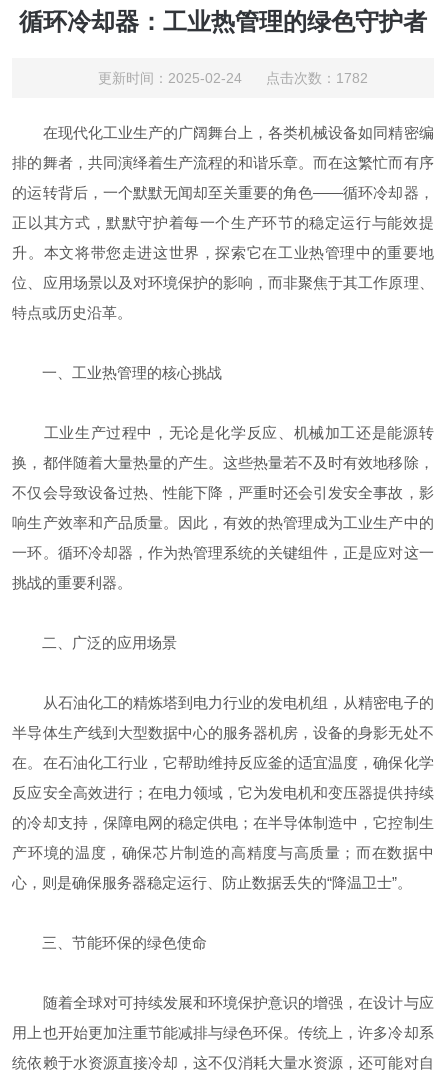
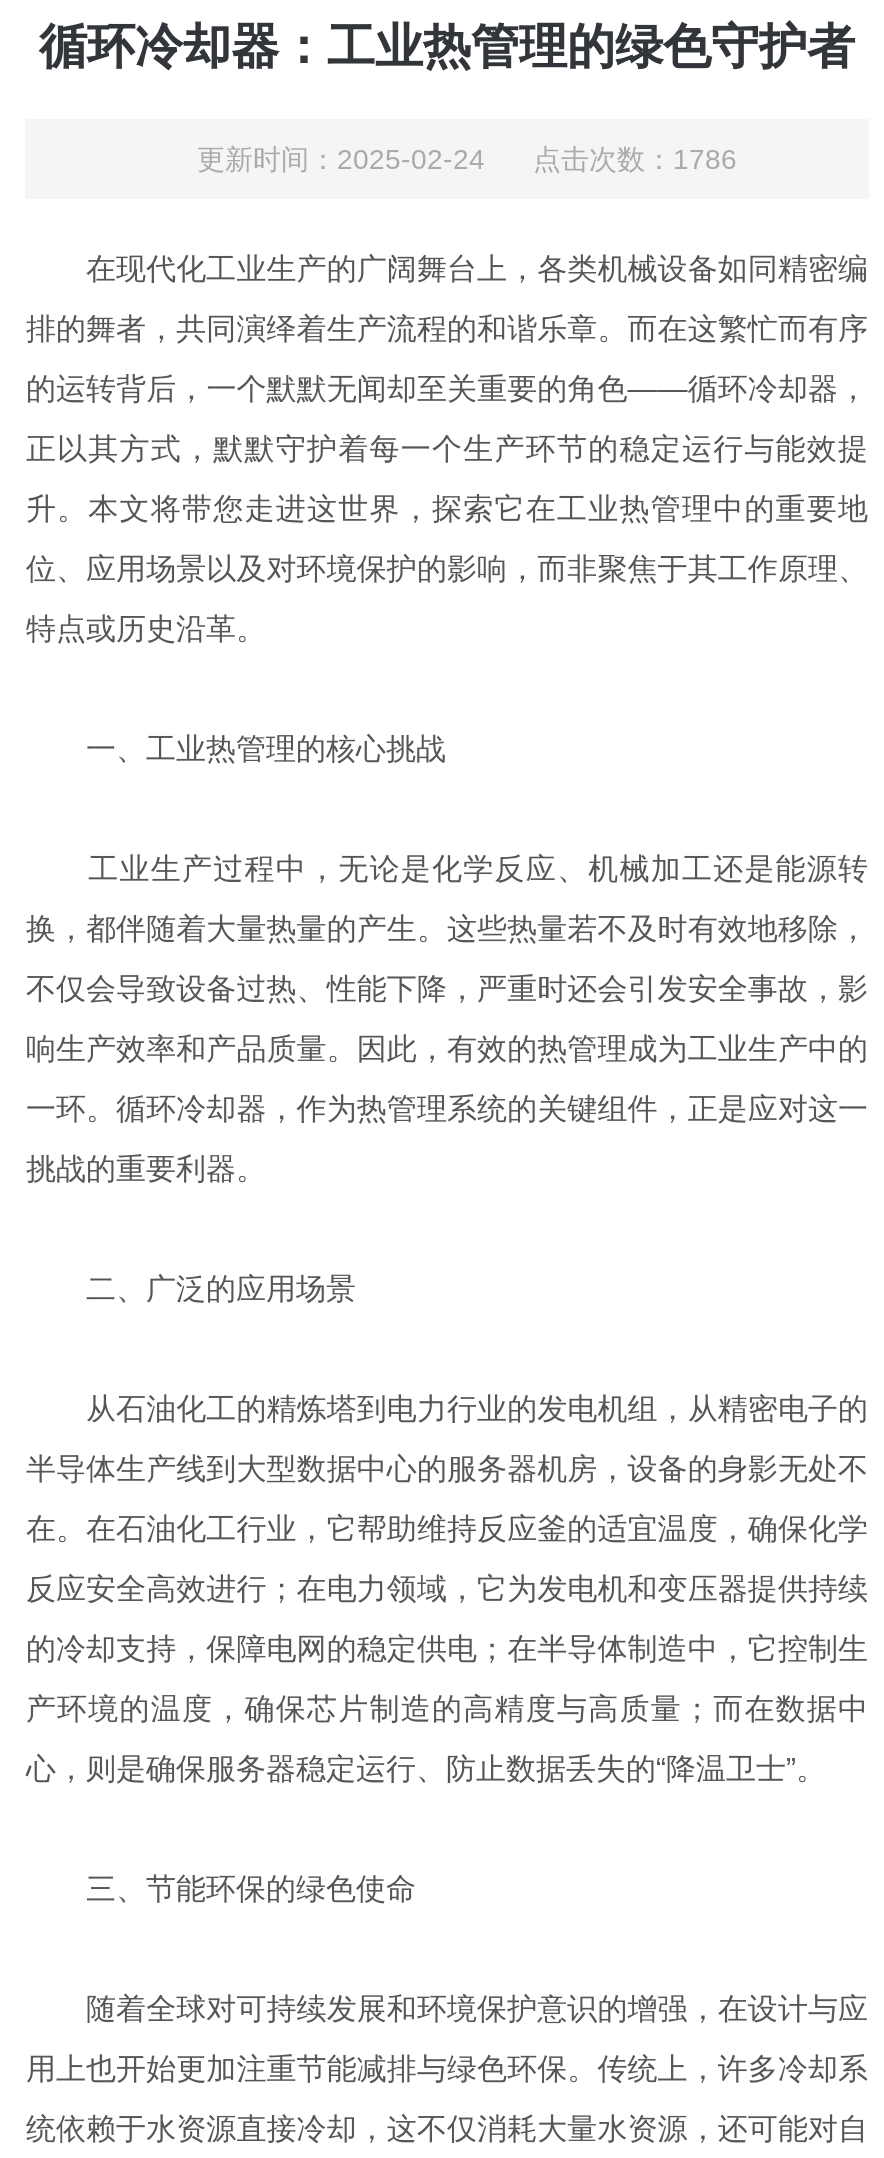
[98,70,368,86] 更新时间：2025-02-24 点击次数：1782 -> [197,143,737,175] 更新时间：2025-02-24 点击次数：1786

